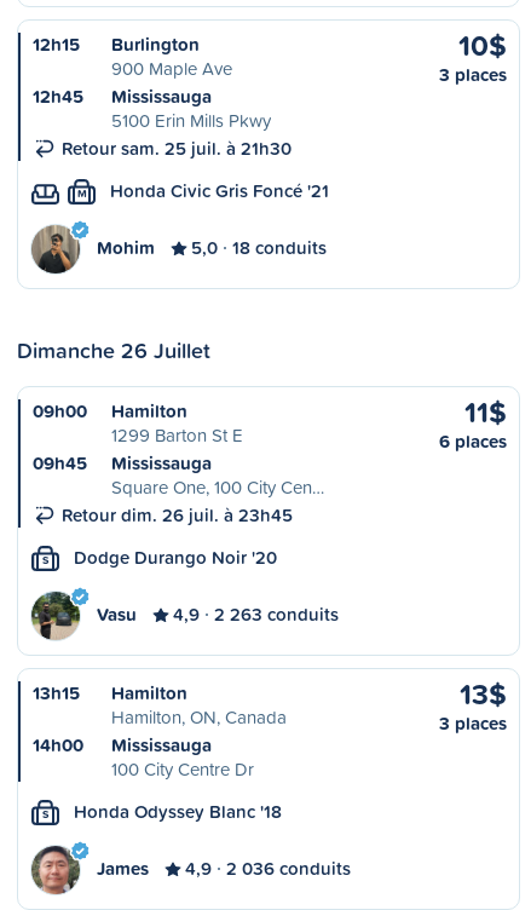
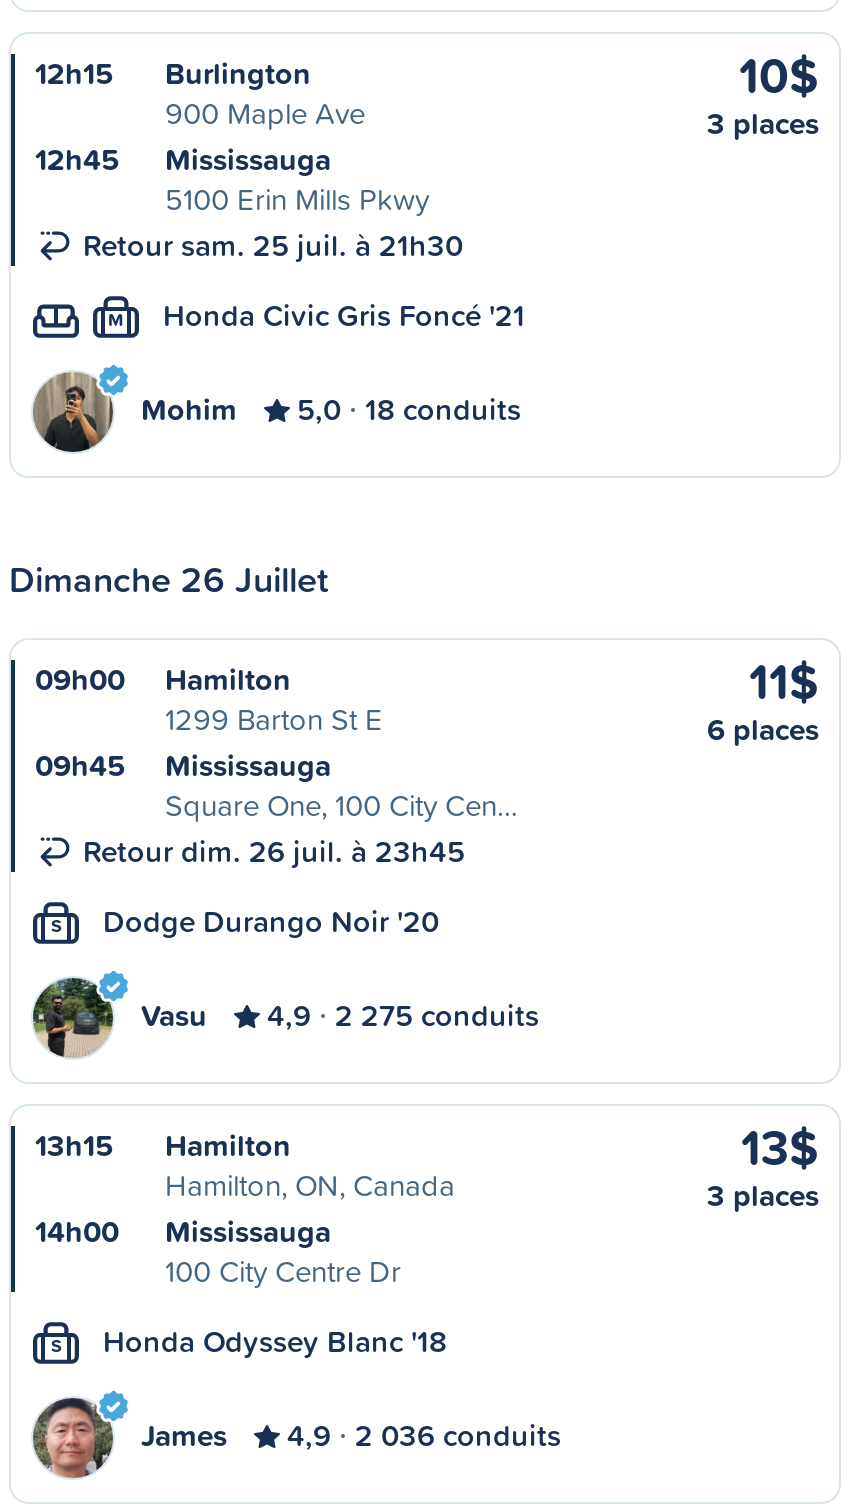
[97,601,339,627] Vasu 4,9 2 263 conduits -> [141,994,539,1036] Vasu 4,9 2 275 conduits

